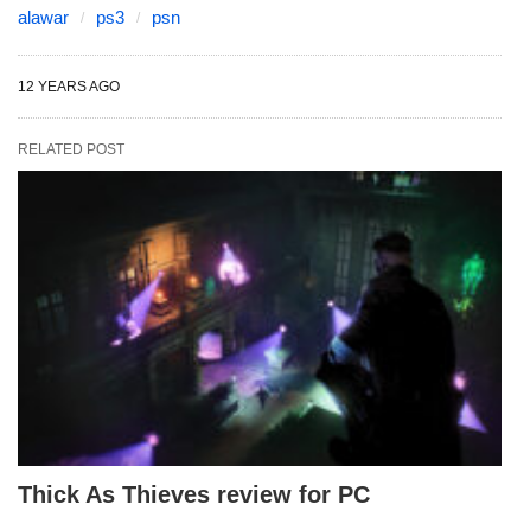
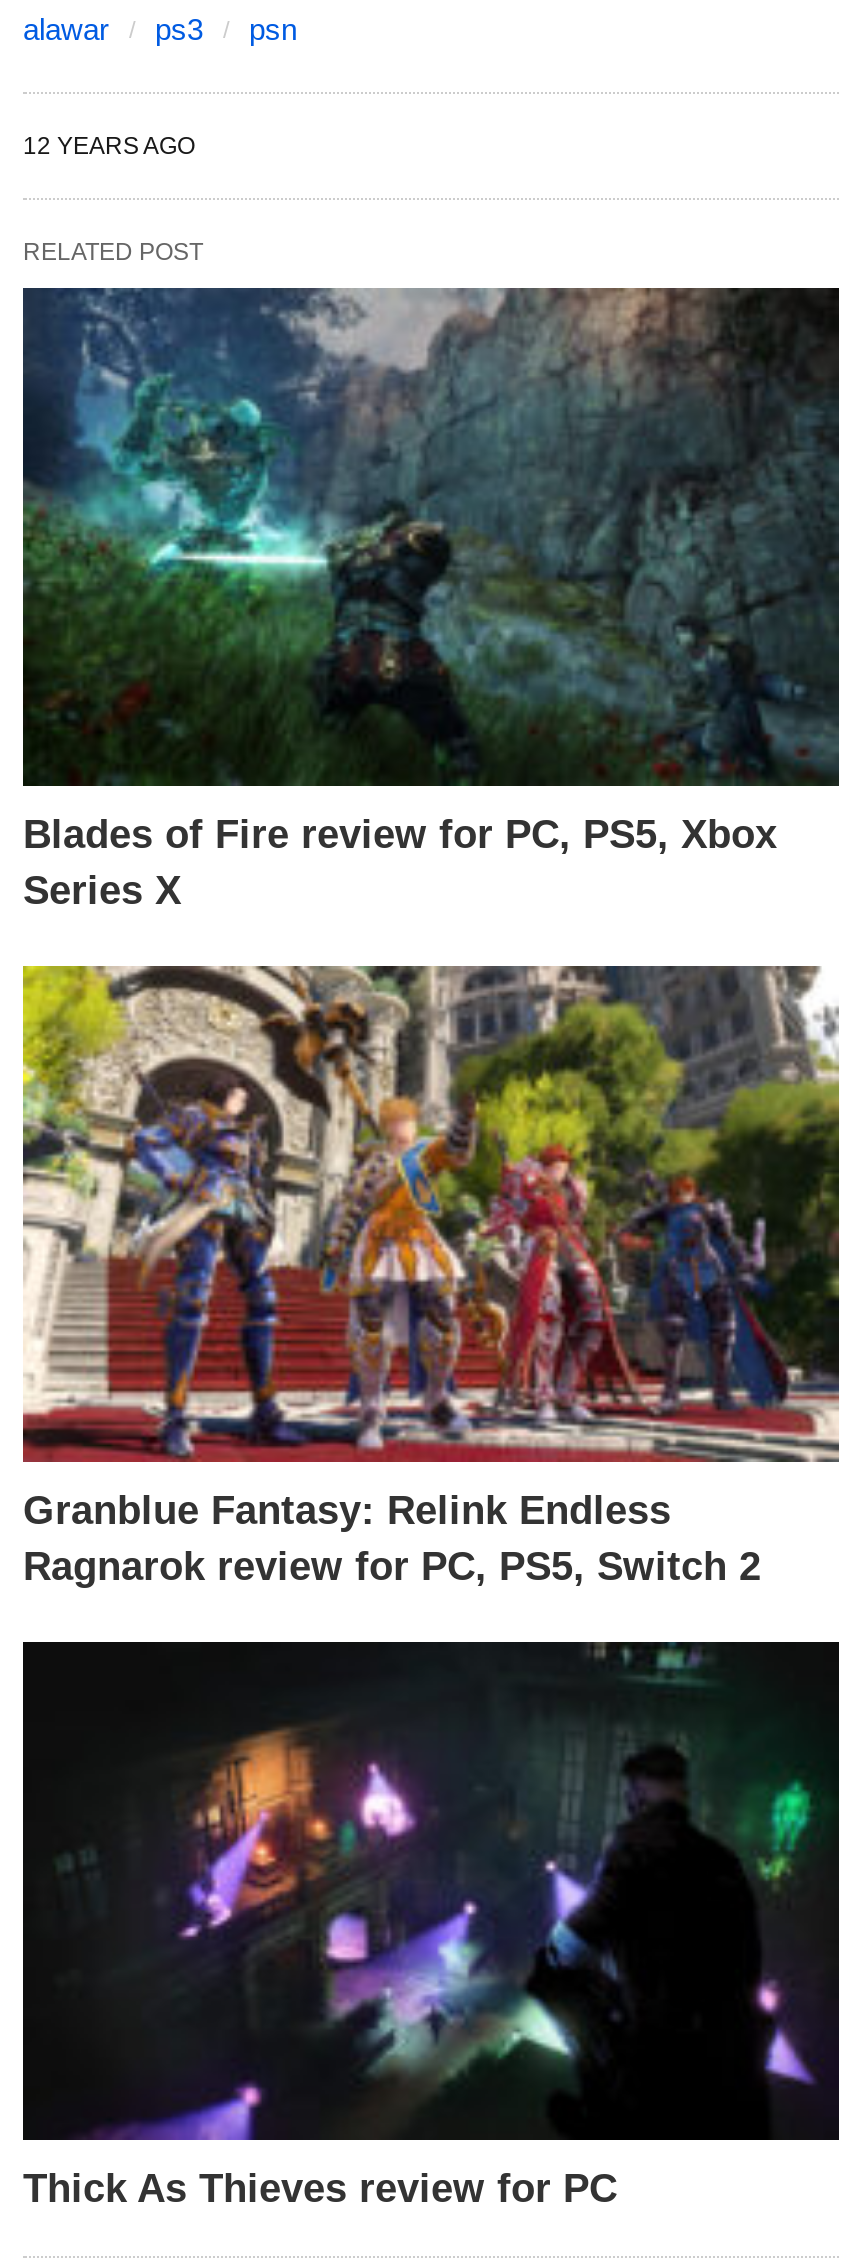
none -> [21,964,841,1589] [image] | Granblue Fantasy: Relink Endless | Ragnarok review for PC, PS5, Switch 2
none -> [23,286,839,912] [image] | Blades of Fire review for PC, PS5, Xbox | Series X

